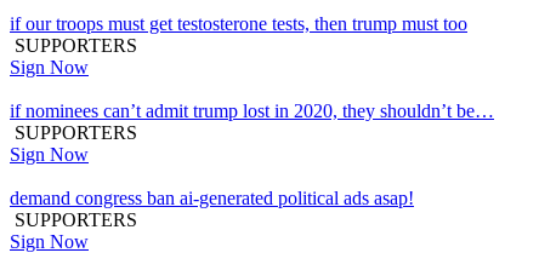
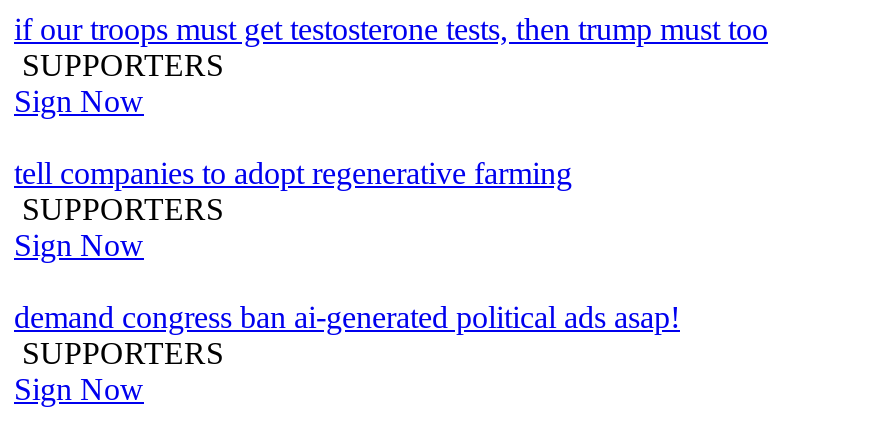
[10,100,494,121] if nominees can’t admit trump lost in 2020, they shouldn’t be… -> [14,156,572,190] tell companies to adopt regenerative farming

